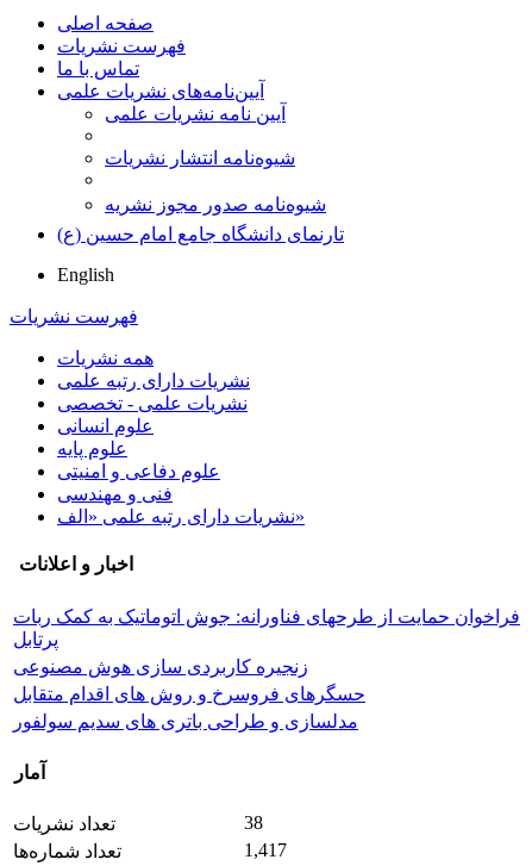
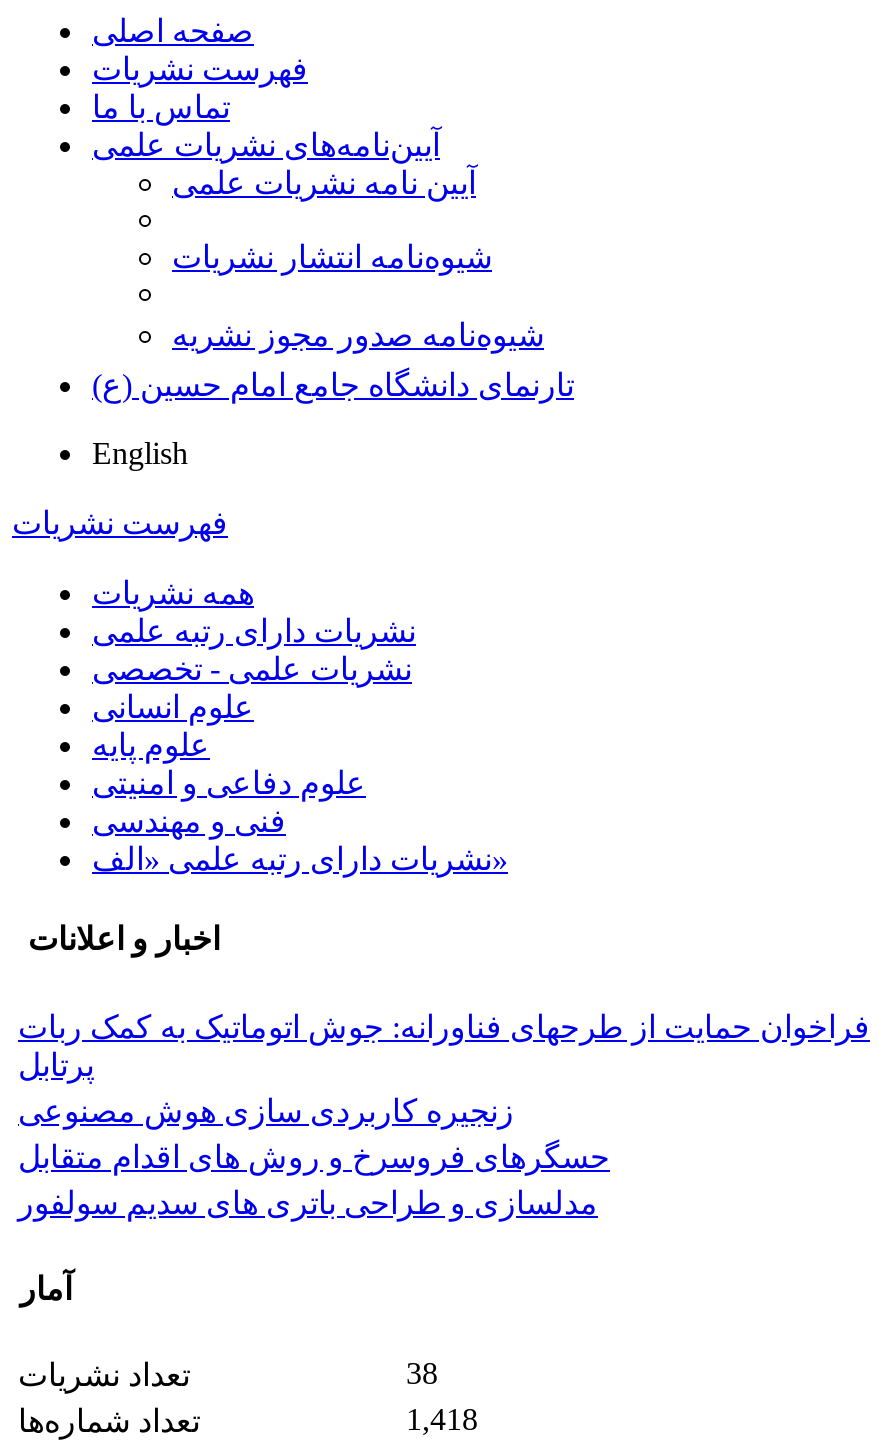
[244,840,287,860] 1,417 -> [406,1402,478,1436] 1,418

